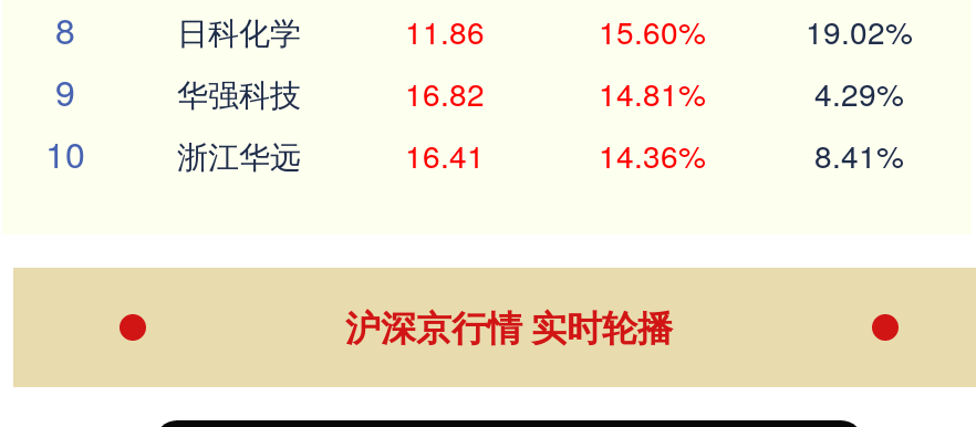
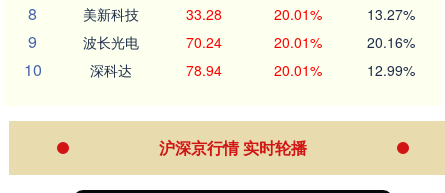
[177,10,912,54] 日科化学 | 11.86 | 15.60% | 19.02% -> [83,4,415,24] 美新科技 | 33.28 | 20.01% | 13.27%
[177,71,903,116] 华强科技 | 16.82 | 14.81% | 4.29% -> [83,32,415,52] 波长光电 | 70.24 | 20.01% | 20.16%
[177,133,903,178] 浙江华远 | 16.41 | 14.36% | 8.41% -> [90,60,415,80] 深科达 | 78.94 | 20.01% | 12.99%

